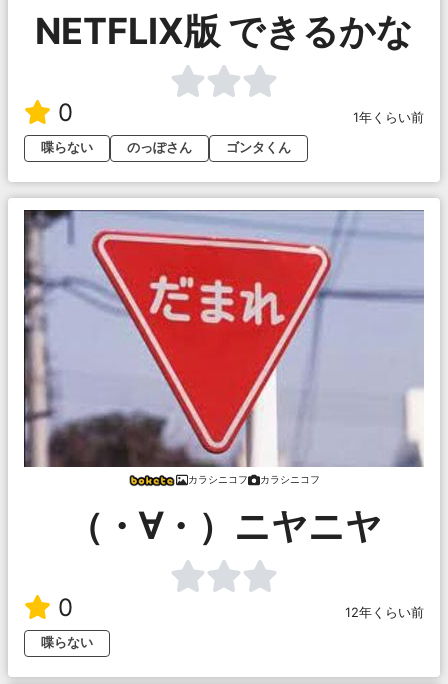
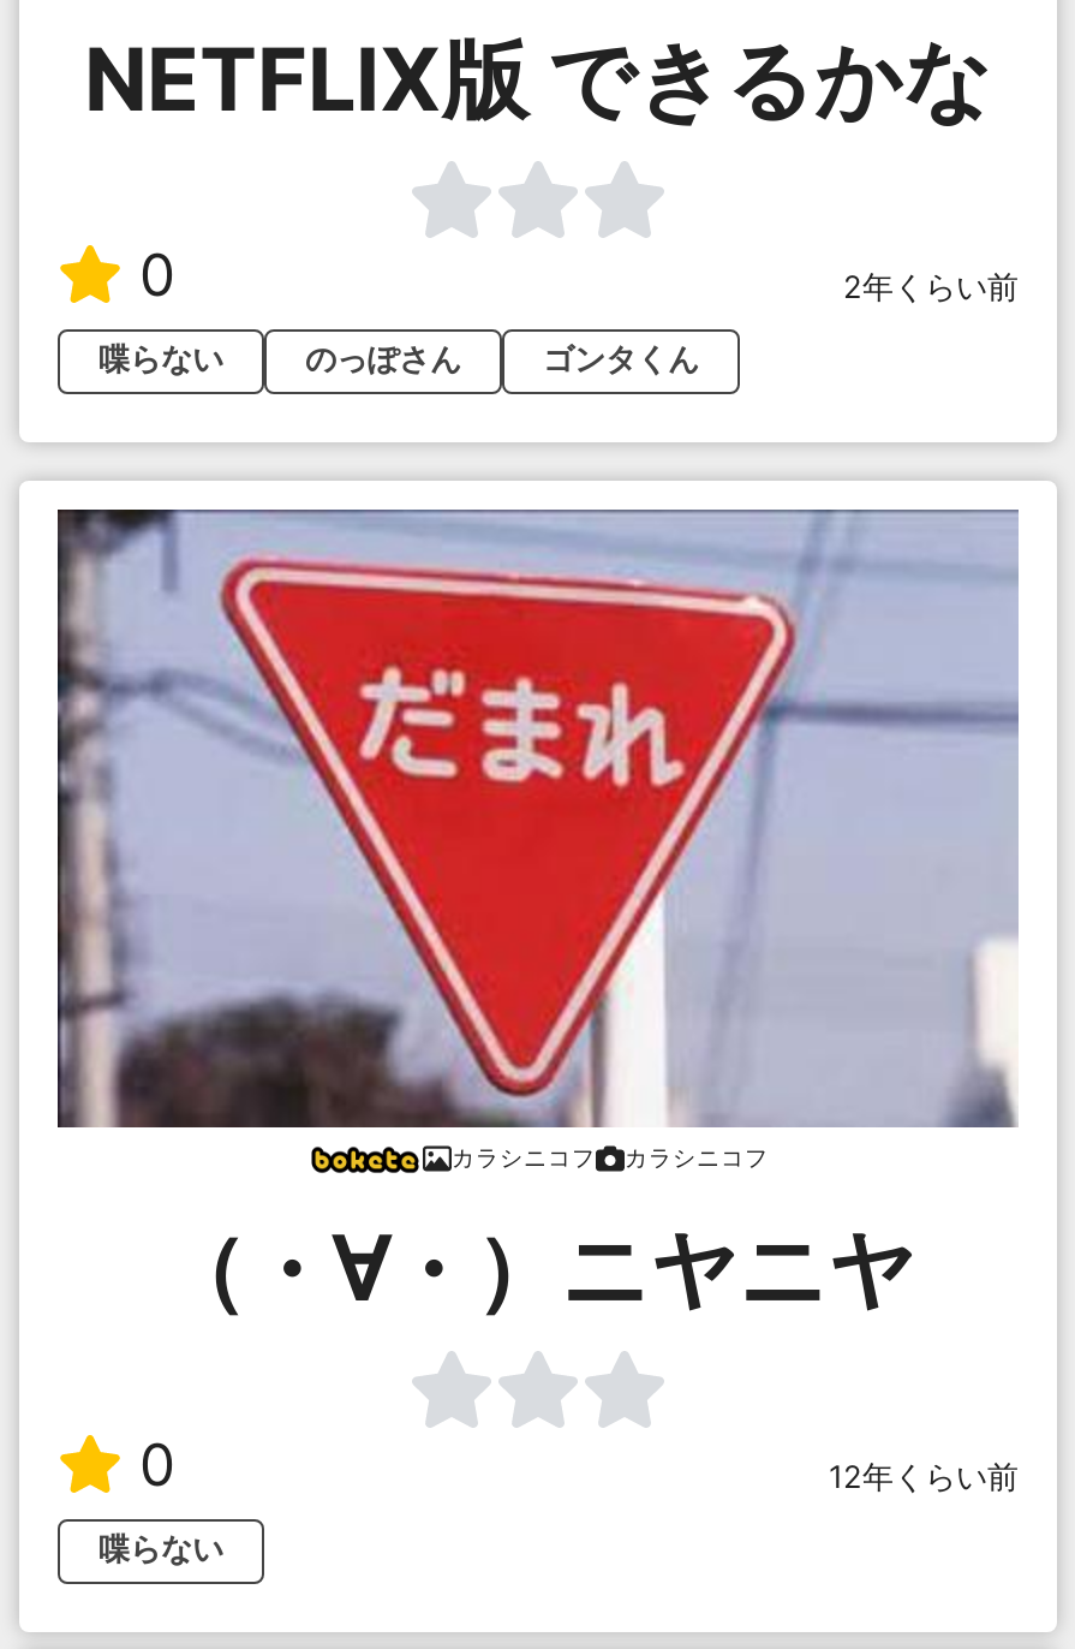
[353,110,424,125] 1年くらい前 -> [843,269,1019,305] 2年くらい前

